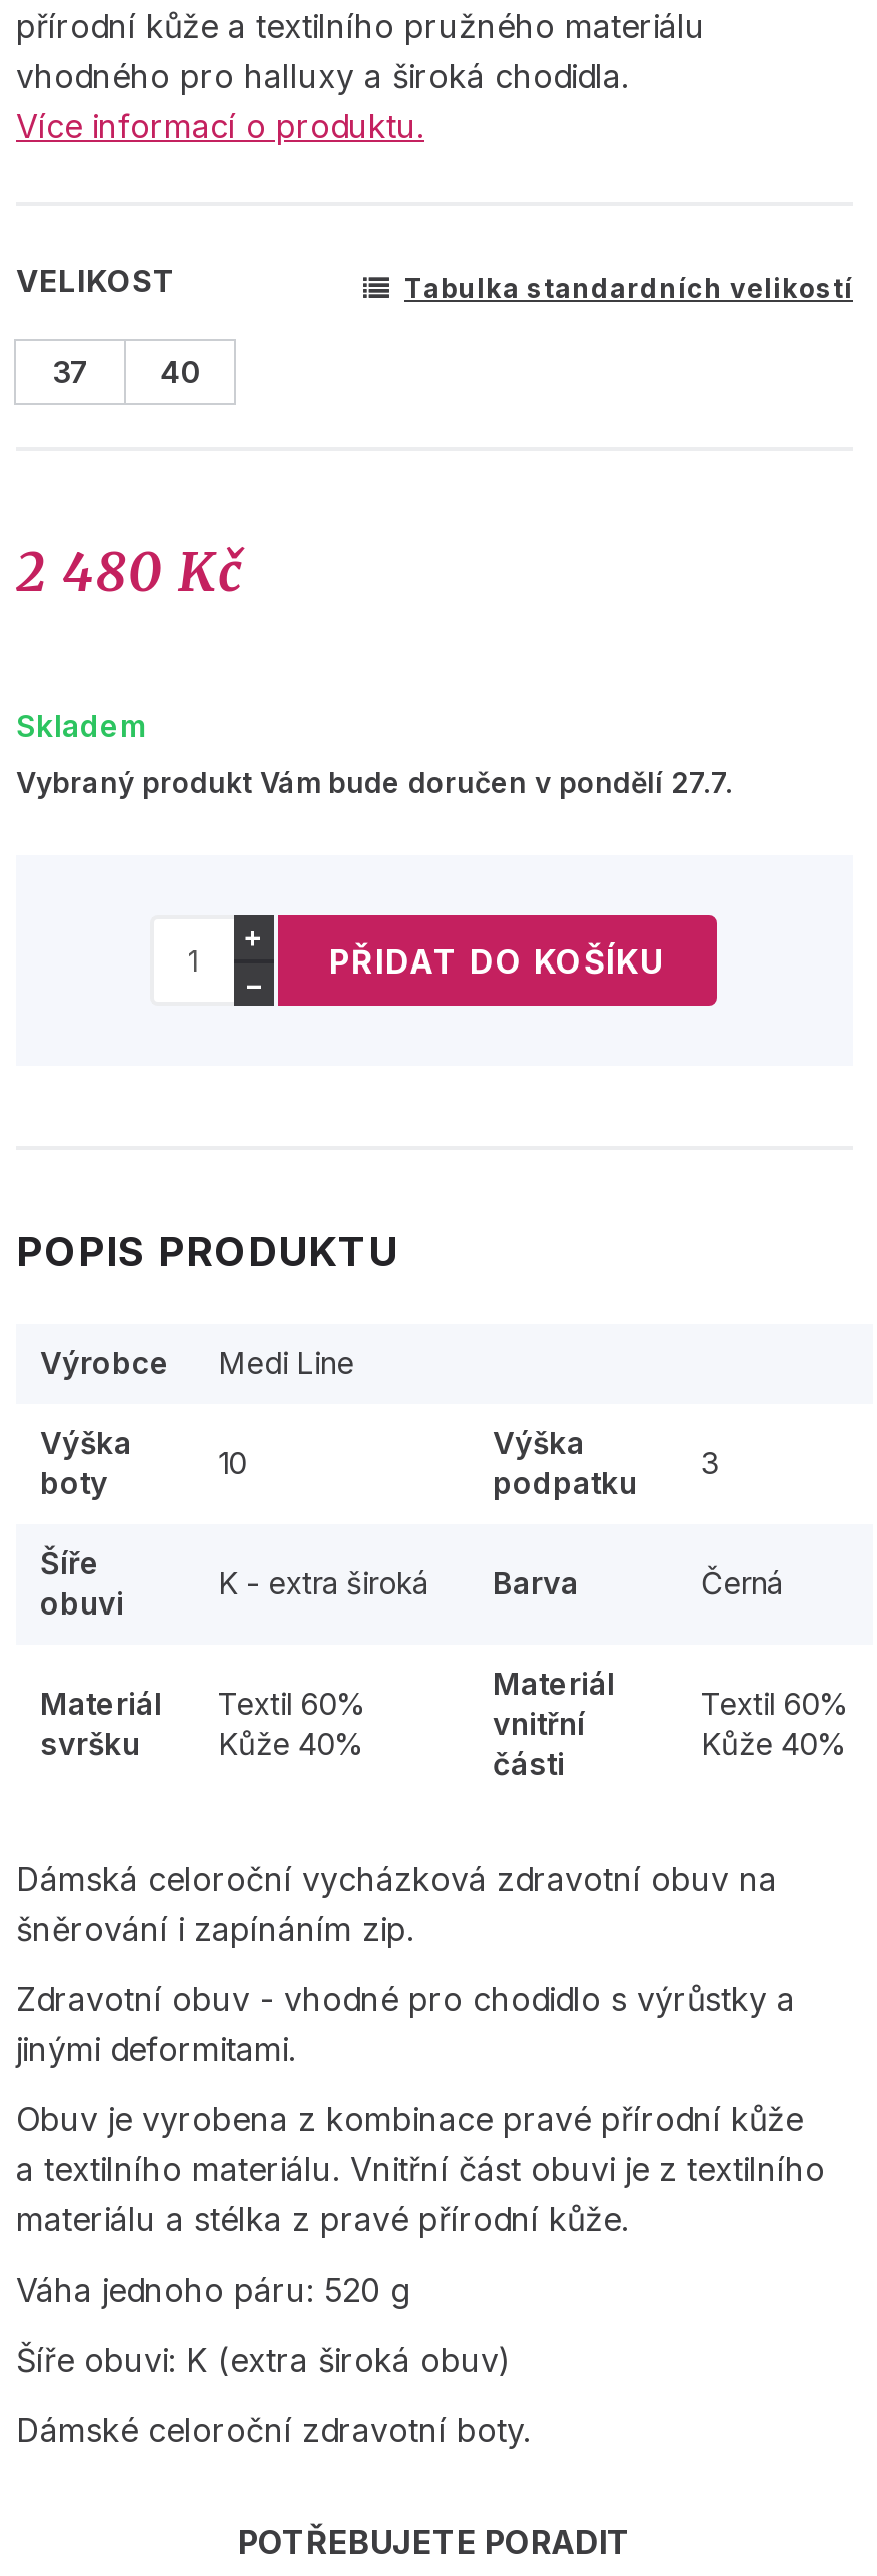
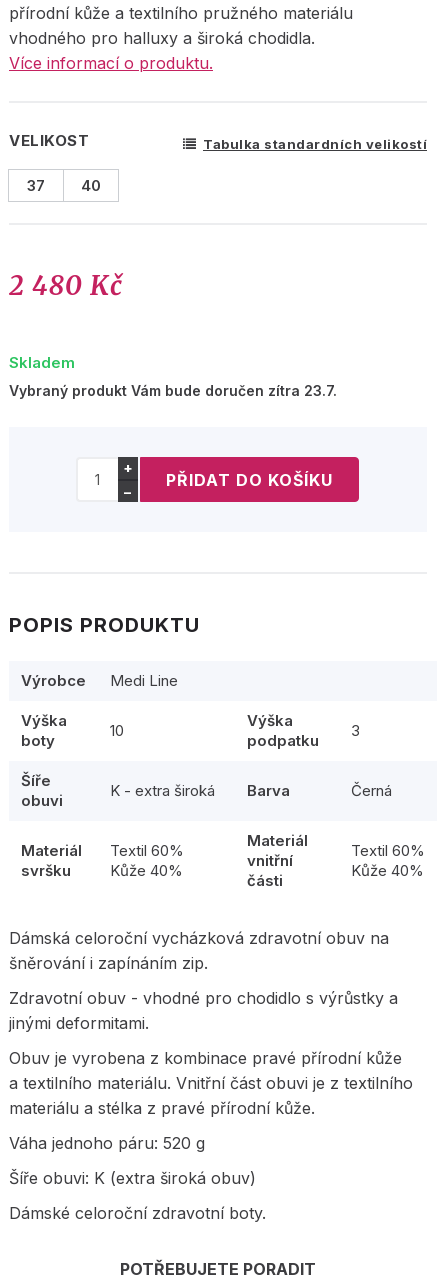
[16,765,733,799] Vybraný produkt Vám bude doručen v pondělí 27.7. -> [9,382,337,399] Vybraný produkt Vám bude doručen zítra 23.7.

